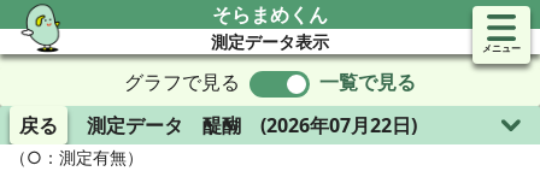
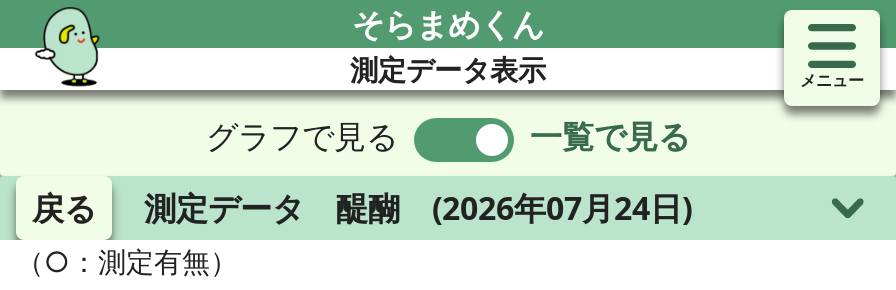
[260,112,417,138] (2026年07月22日) -> [432,186,692,230] (2026年07月24日)

